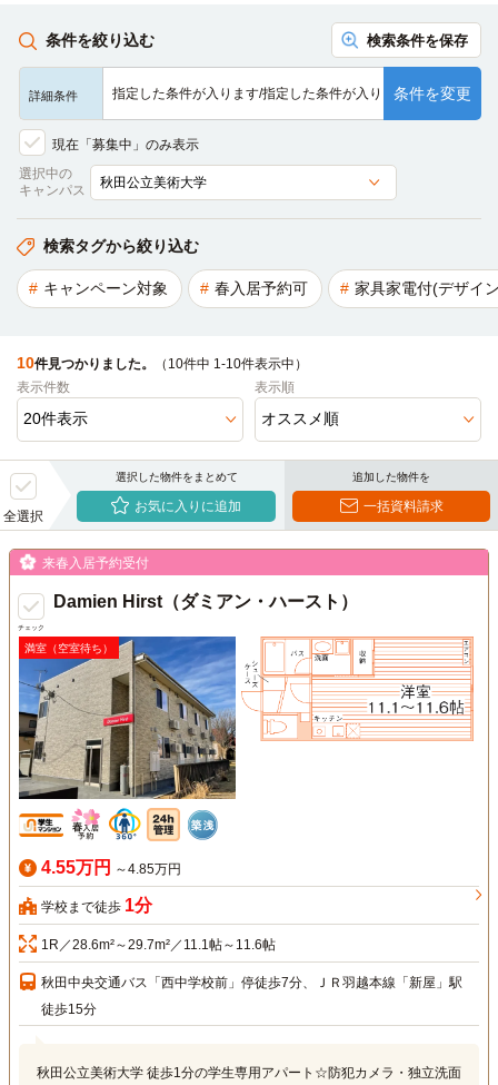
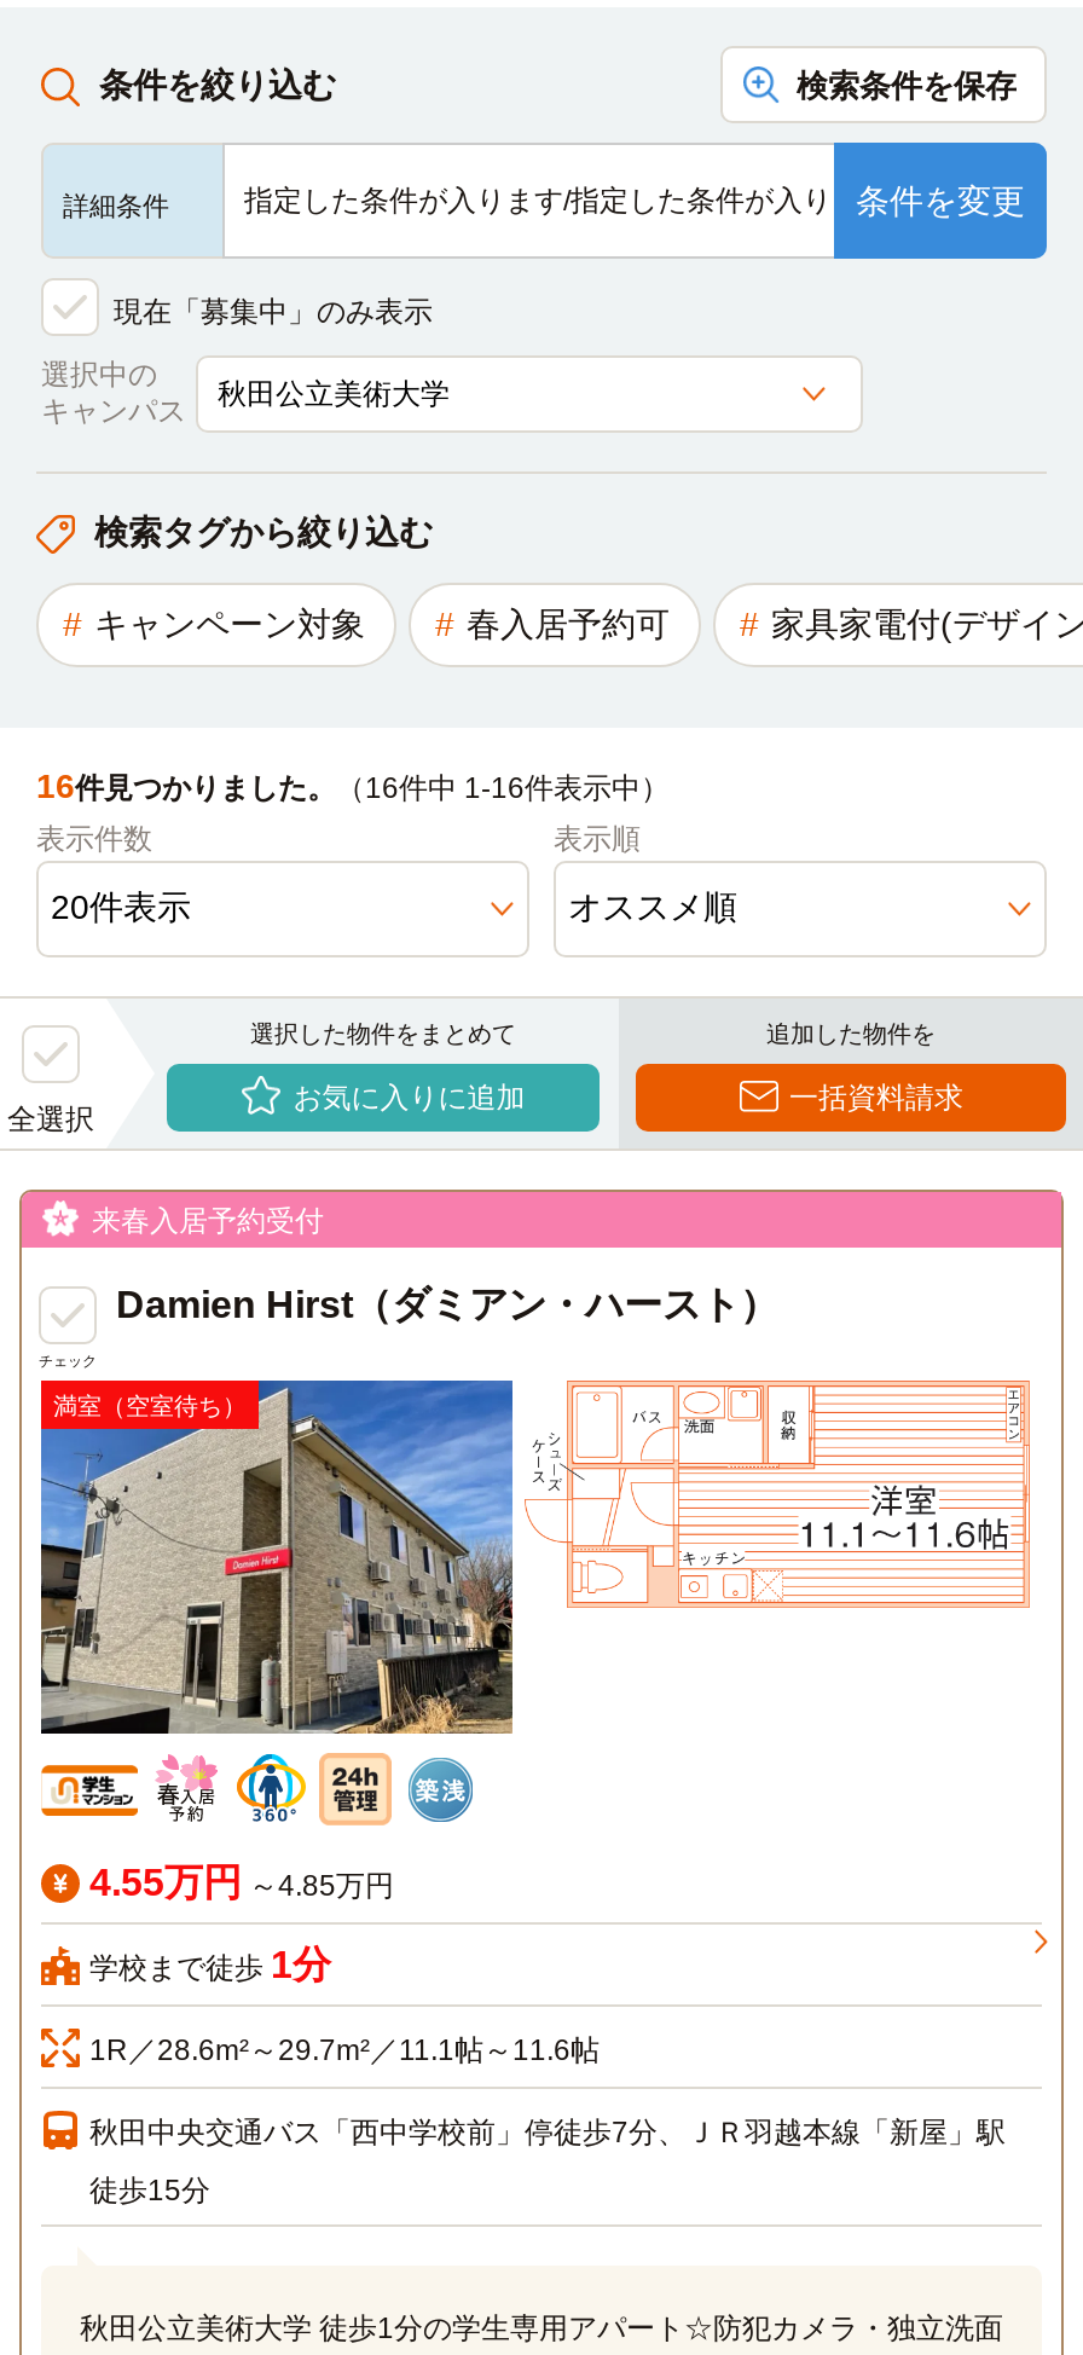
[17,354,308,372] 10件見つかりました。（10件中 1-10件表示中） -> [36,766,670,805] 16件見つかりました。（16件中 1-16件表示中）

